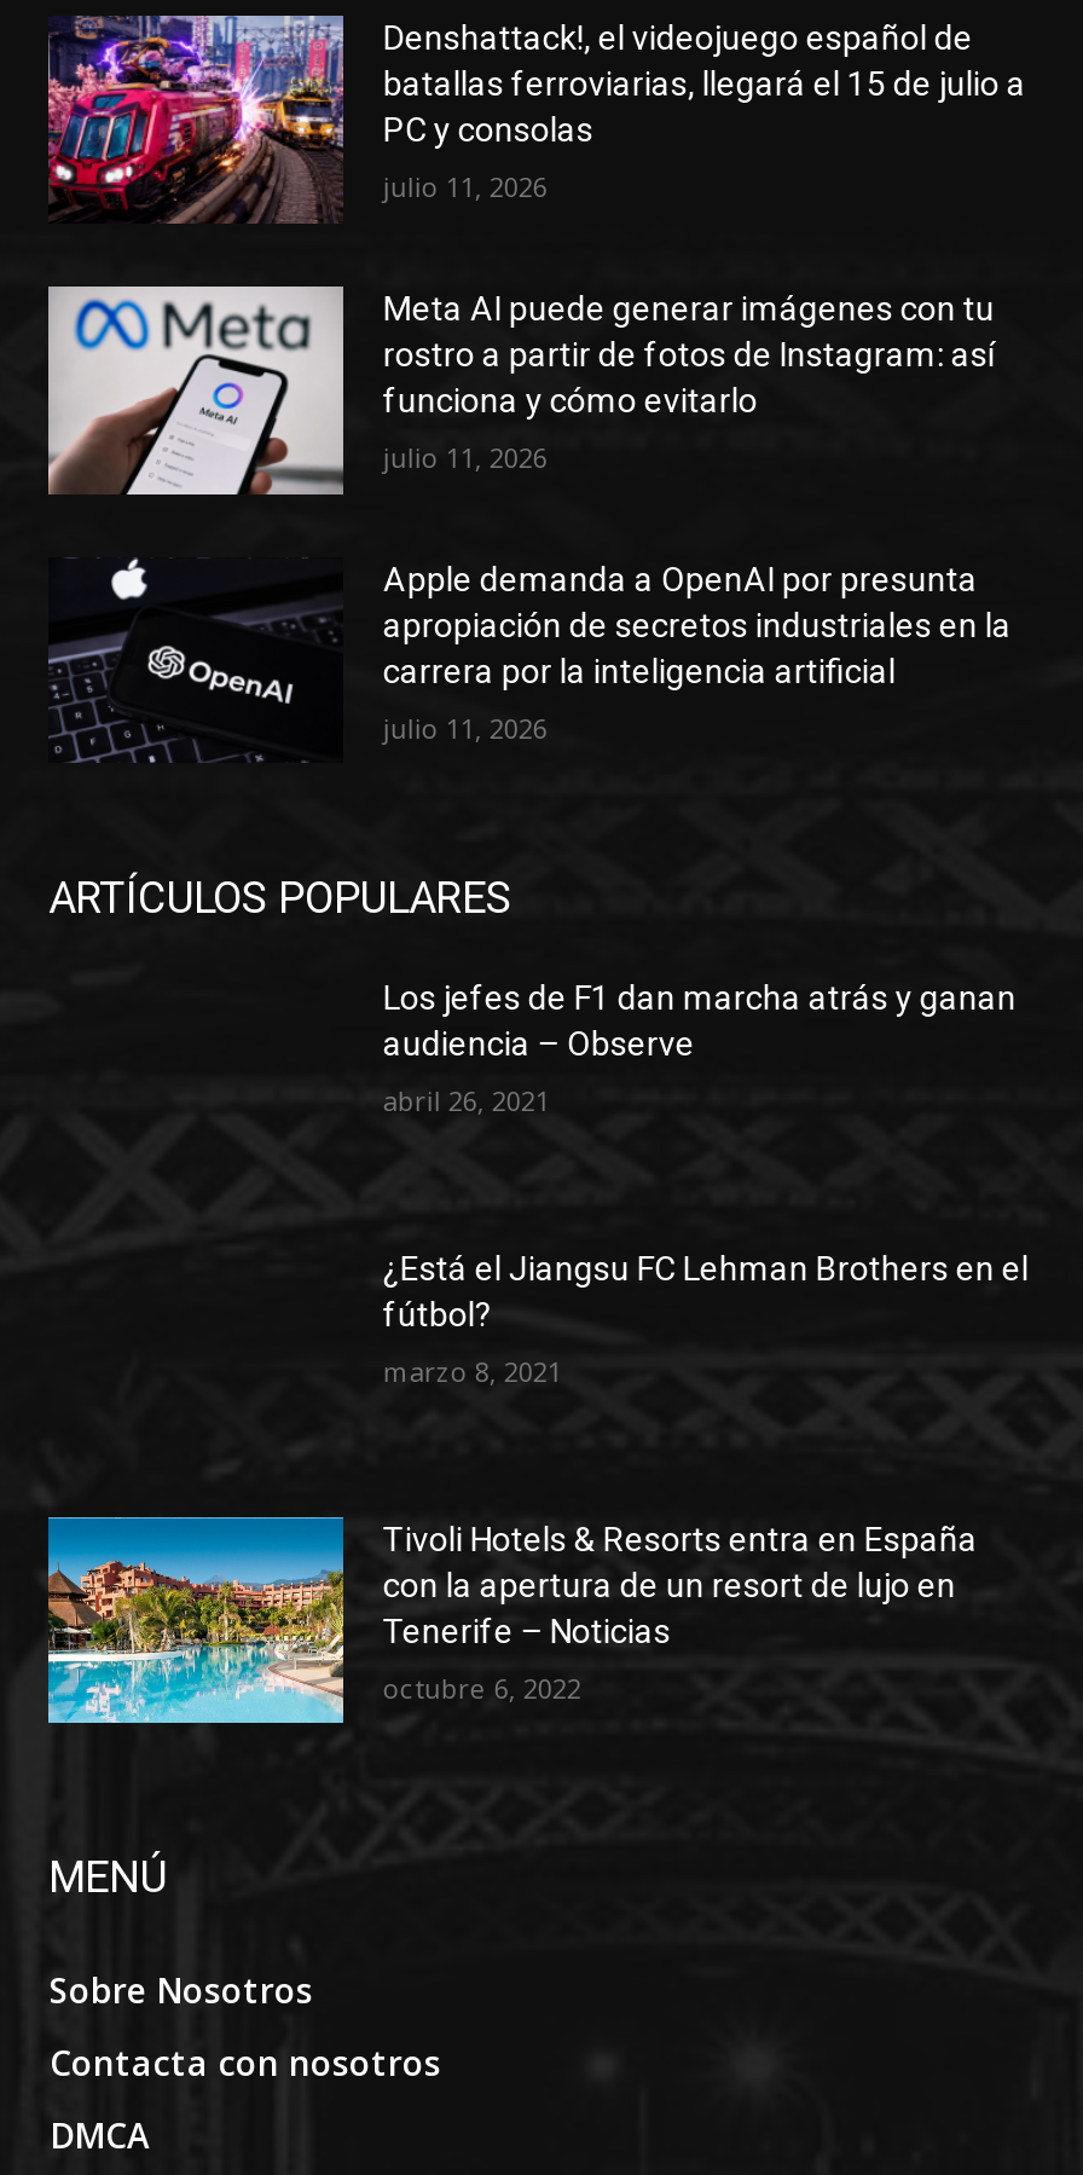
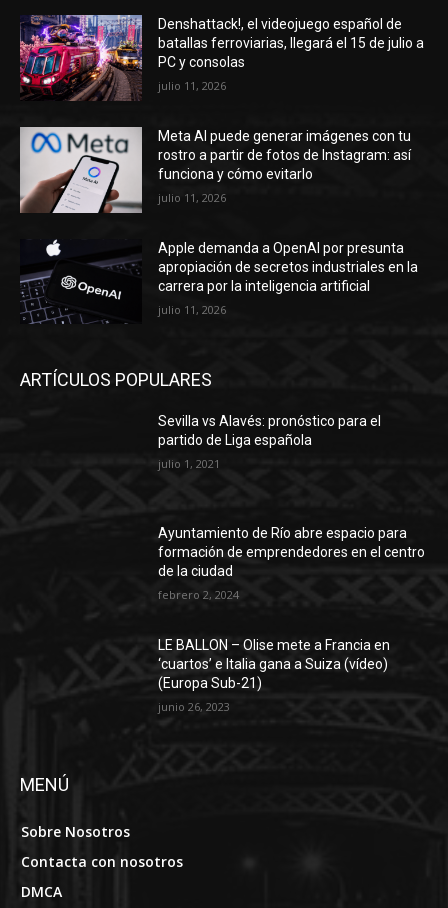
[383,979,1016,1064] Los jefes de F1 dan marcha atrás y ganan | audiencia – Observe -> [158,413,381,448] Sevilla vs Alavés: pronóstico para el | partido de Liga española
[383,1083,550,1119] abril 26, 2021 -> [158,456,220,471] julio 1, 2021
[383,1249,1028,1334] ¿Está el Jiangsu FC Lehman Brothers en el | fútbol? -> [158,525,425,579] Ayuntamiento de Río abre espacio para | formación de emprendedores en el centro | de la ciudad
[383,1353,562,1389] marzo 8, 2021 -> [158,587,239,602] febrero 2, 2024
[46,1515,346,1725] [image] -> none
[383,1519,978,1650] Tivoli Hotels & Resorts entra en España | con la apertura de un resort de lujo en | Tenerife – Noticias -> [158,637,390,691] LE BALLON – Olise mete a Francia en | ‘cuartos’ e Italia gana a Suiza (vídeo) | (Europa Sub-21)
[383,1669,581,1705] octubre 6, 2022 -> [158,699,230,714] junio 26, 2023

